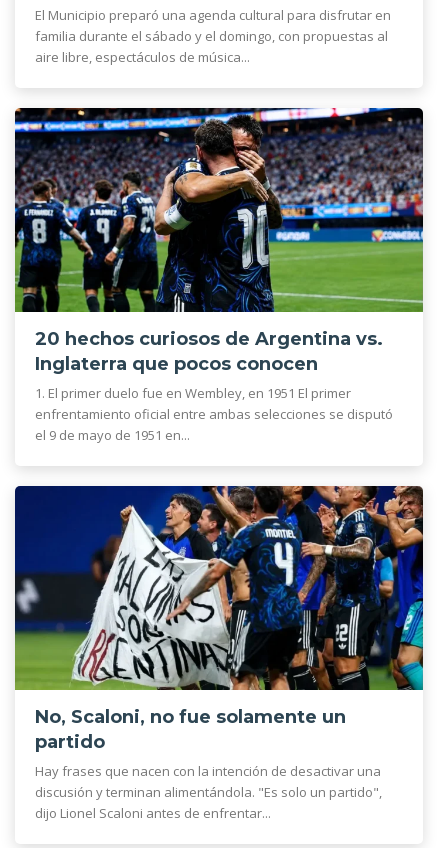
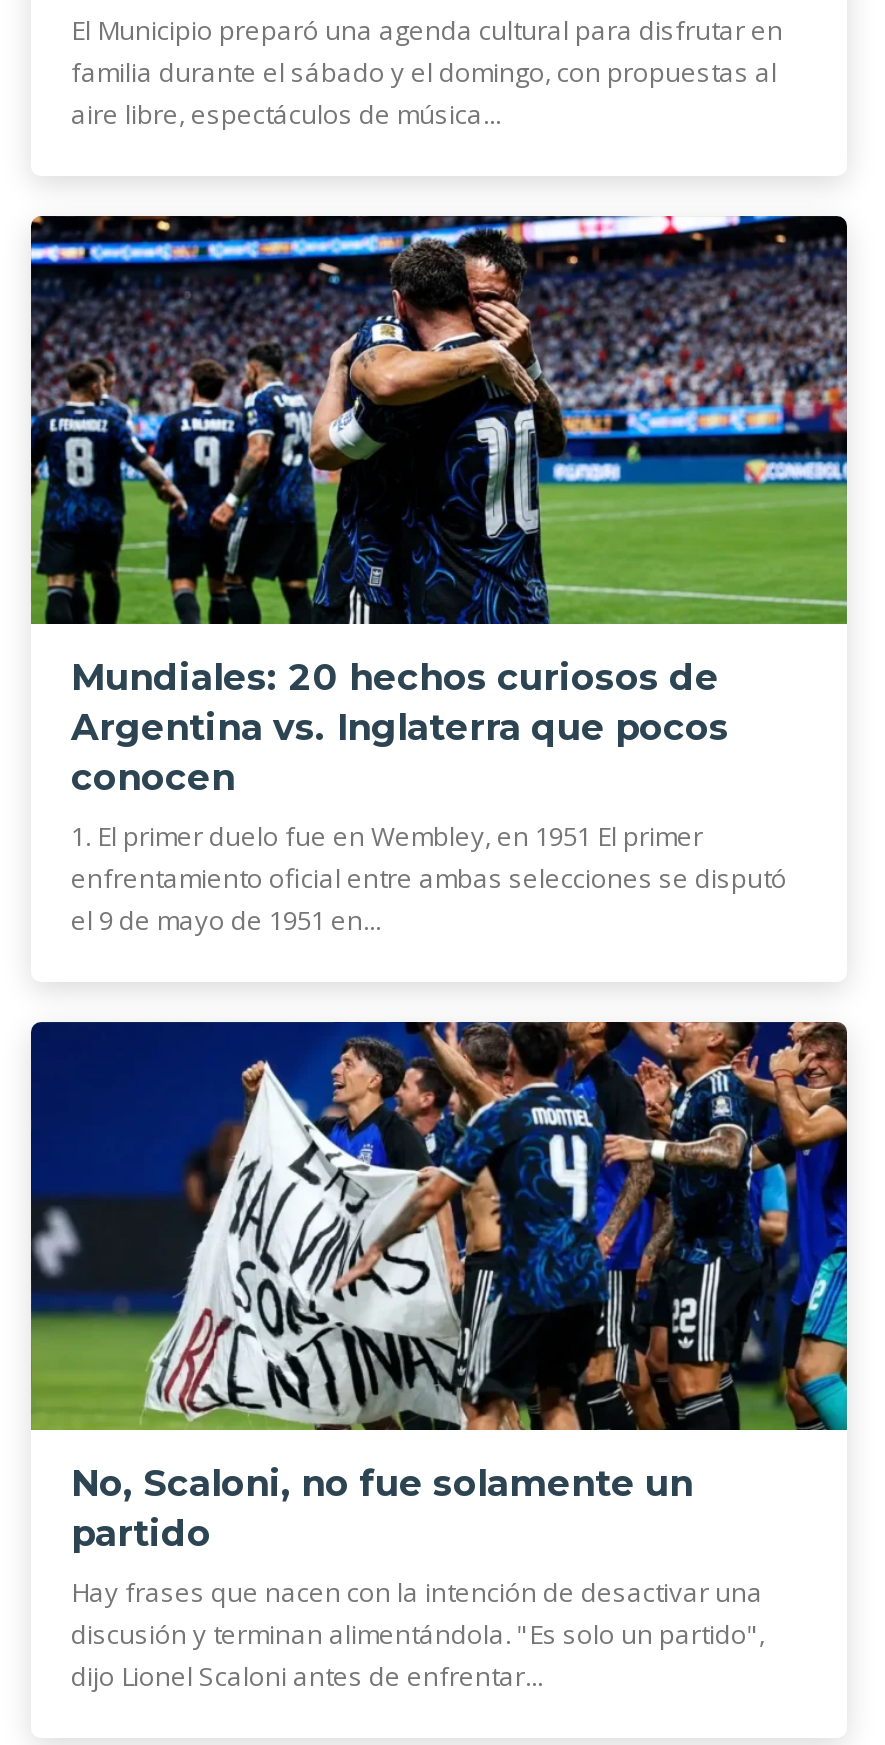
[35,328,383,375] 20 hechos curiosos de Argentina vs. | Inglaterra que pocos conocen -> [71,656,729,800] Mundiales: 20 hechos curiosos de | Argentina vs. Inglaterra que pocos | conocen

